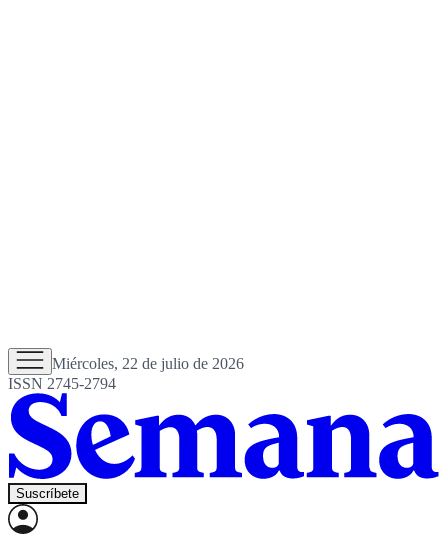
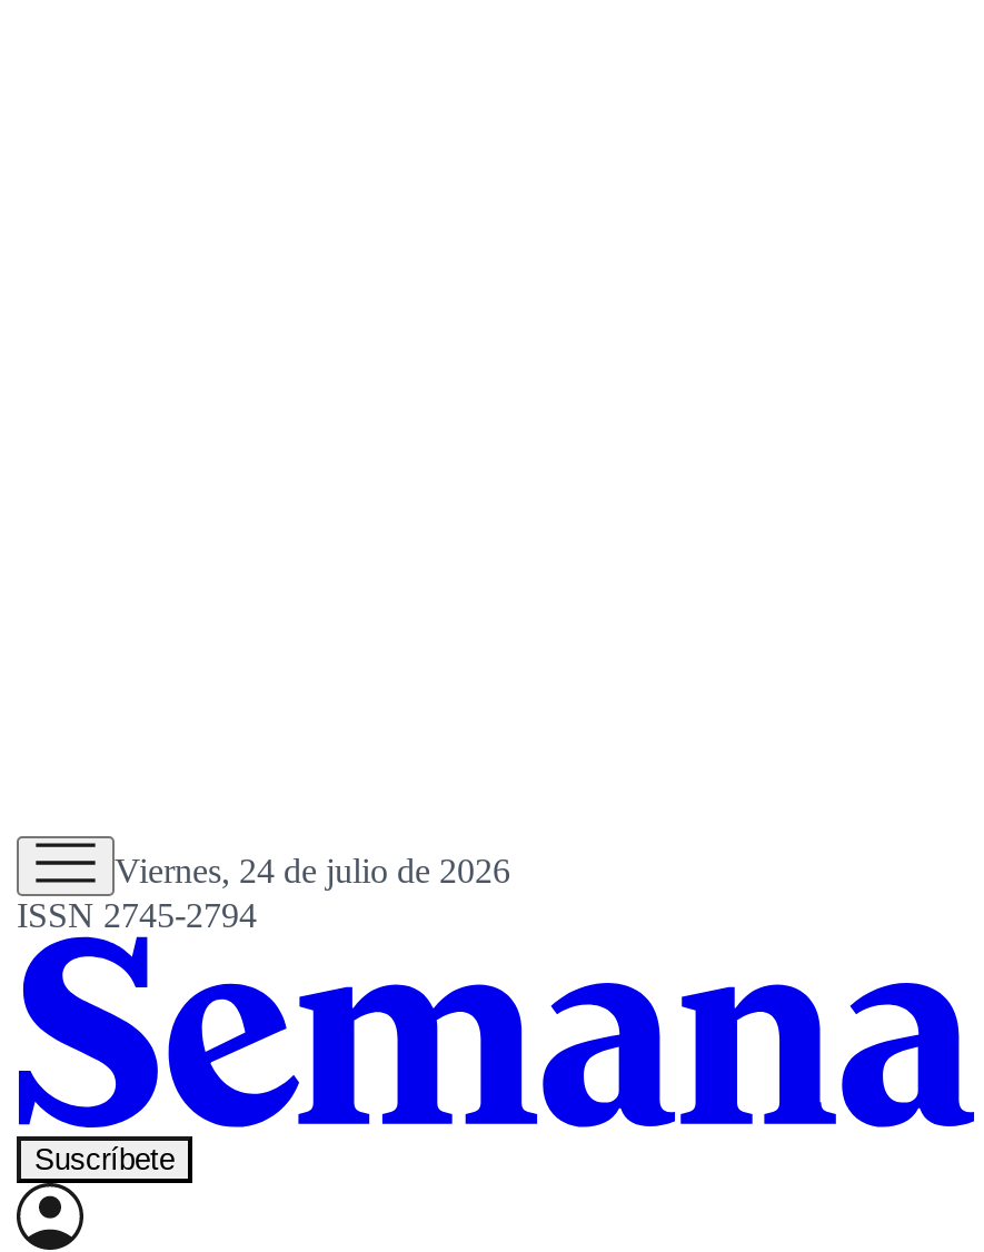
[52,355,244,372] Miércoles, 22 de julio de 2026 -> [115,852,510,890] Viernes, 24 de julio de 2026

